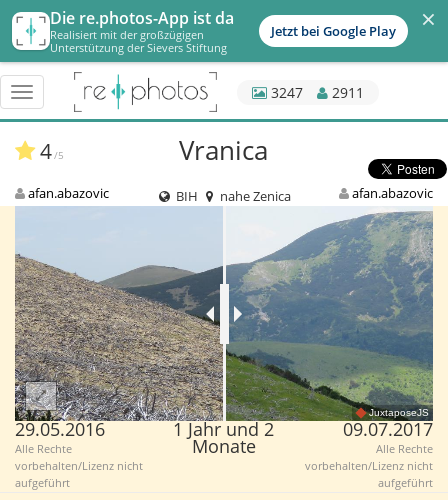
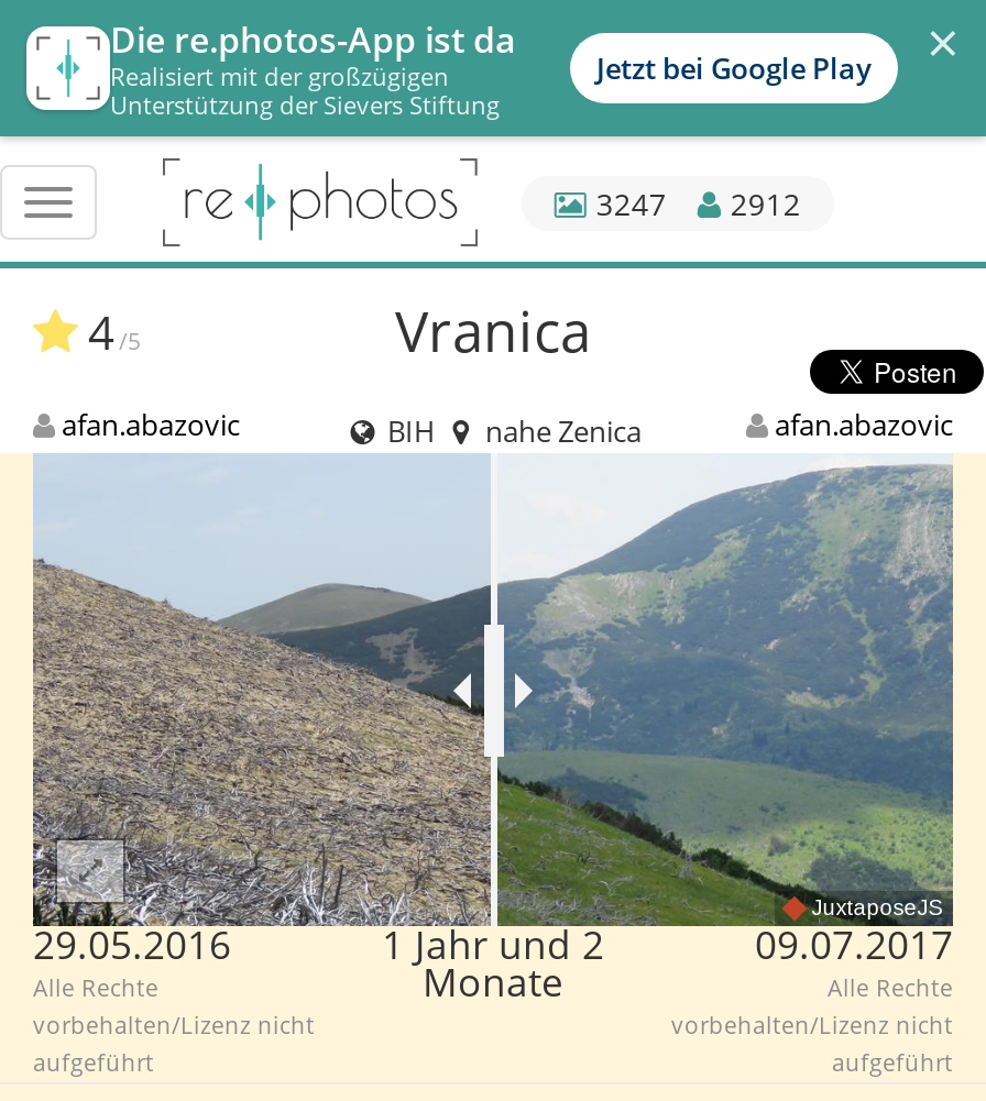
[267,82,364,101] 3247 2911 -> [587,181,801,223] 3247 2912

